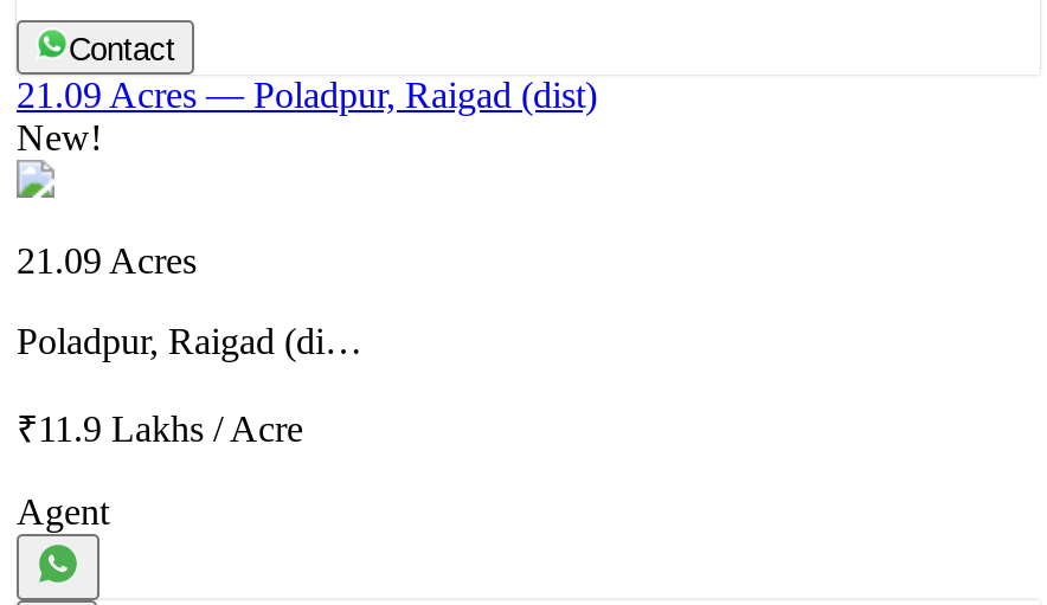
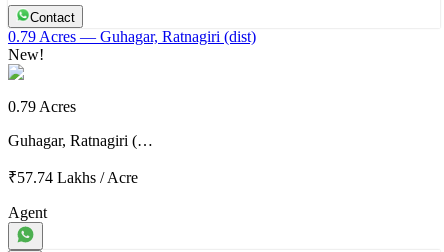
[17,76,597,116] 21.09 Acres — Poladpur, Raigad (dist) -> [8,28,256,45] 0.79 Acres — Guhagar, Ratnagiri (dist)
[17,241,197,282] 21.09 Acres -> [8,98,76,115] 0.79 Acres
[17,322,362,362] Poladpur, Raigad (di… -> [8,132,153,149] Guhagar, Ratnagiri (…
[17,409,303,450] ₹11.9 Lakhs / Acre -> [8,169,138,186] ₹57.74 Lakhs / Acre

